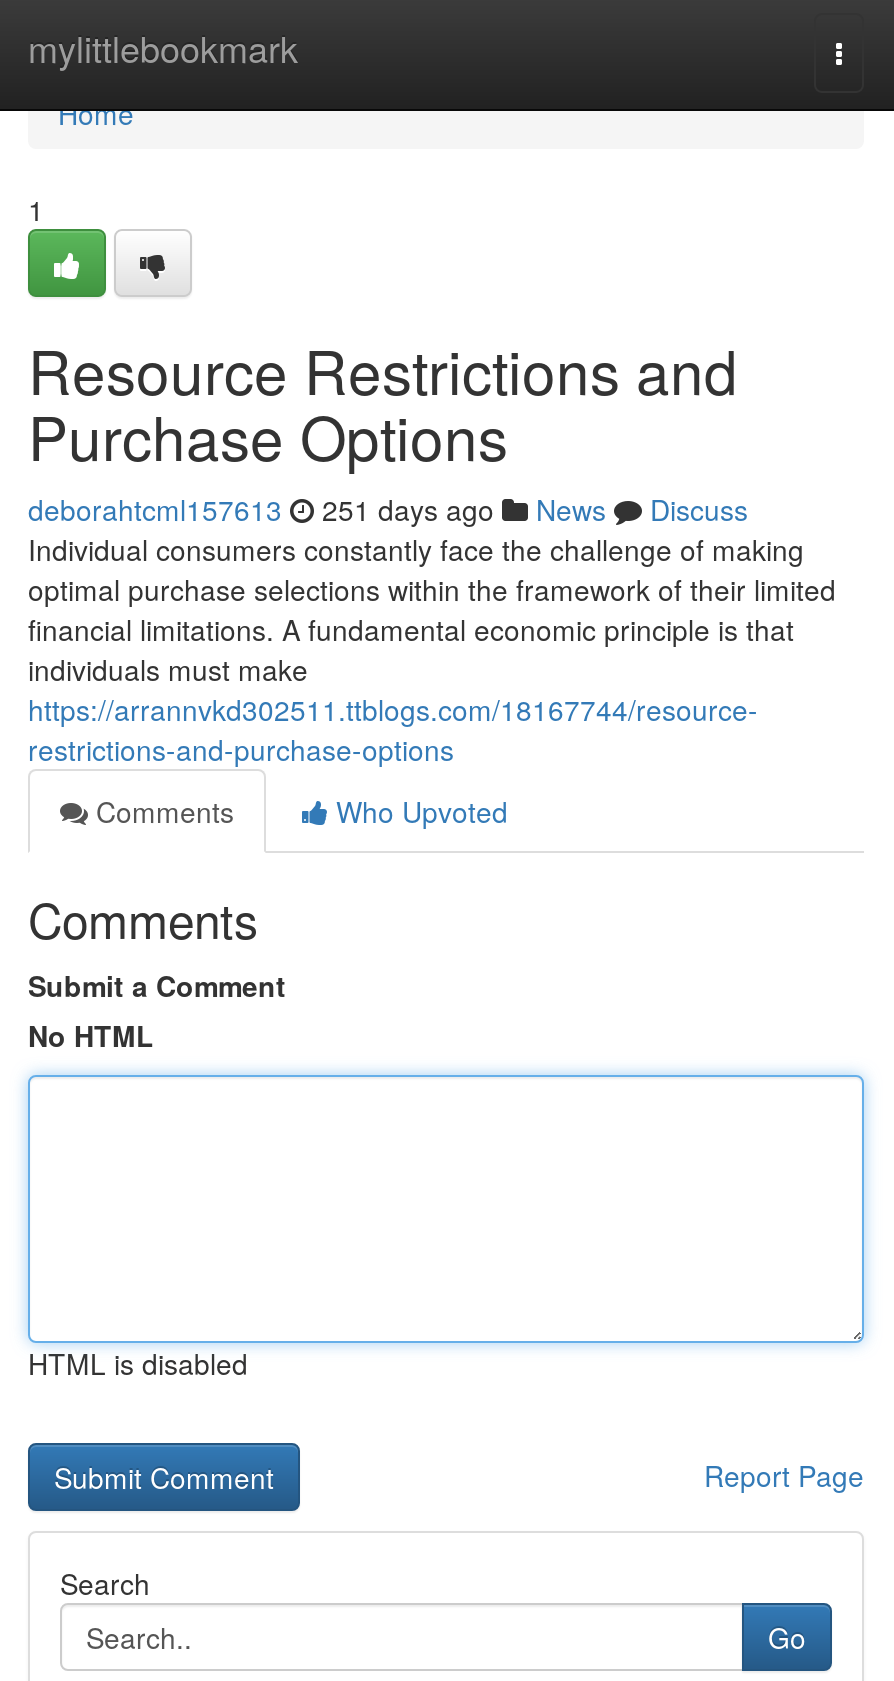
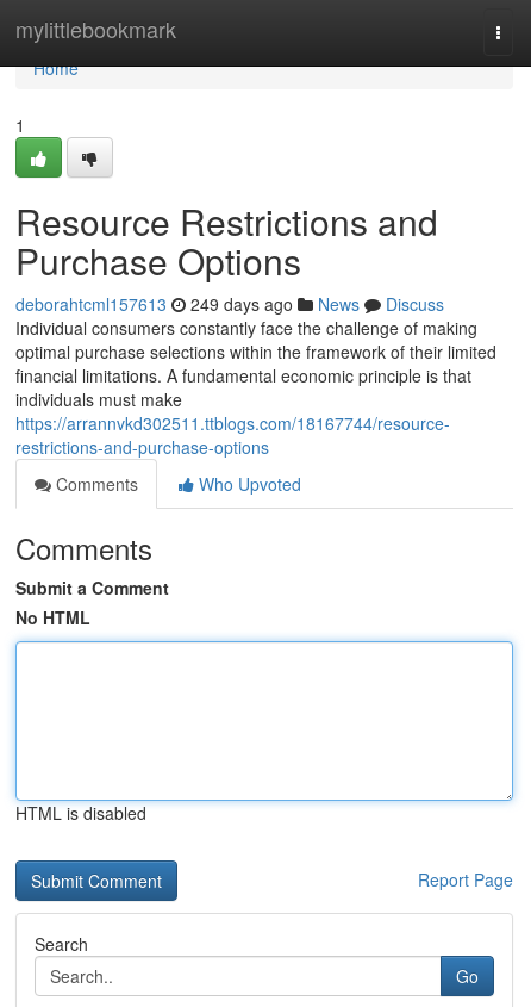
[28,489,748,529] deborahtcml157613 251 days ago News Discuss -> [15,292,444,316] deborahtcml157613 249 days ago News Discuss

